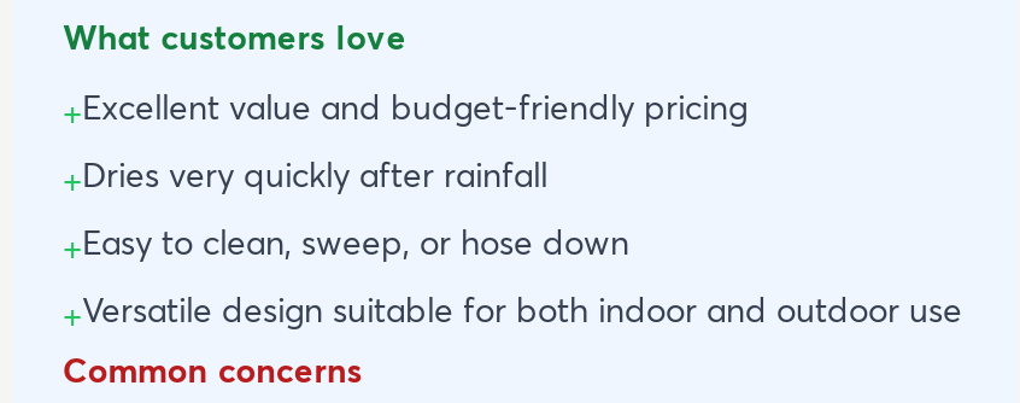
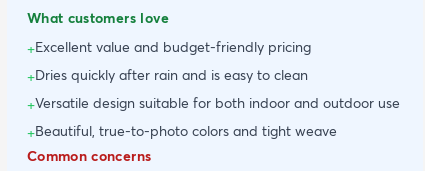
[63,154,629,270] +Dries very quickly after rainfall | +Easy to clean, sweep, or hose down -> [27,66,308,86] +Dries quickly after rain and is easy to clean
moved [63,289,962,337] -> [27,94,400,114]: +Versatile design suitable for both indoor and outdoor use
none -> [27,122,337,142] +Beautiful, true-to-photo colors and tight weave

